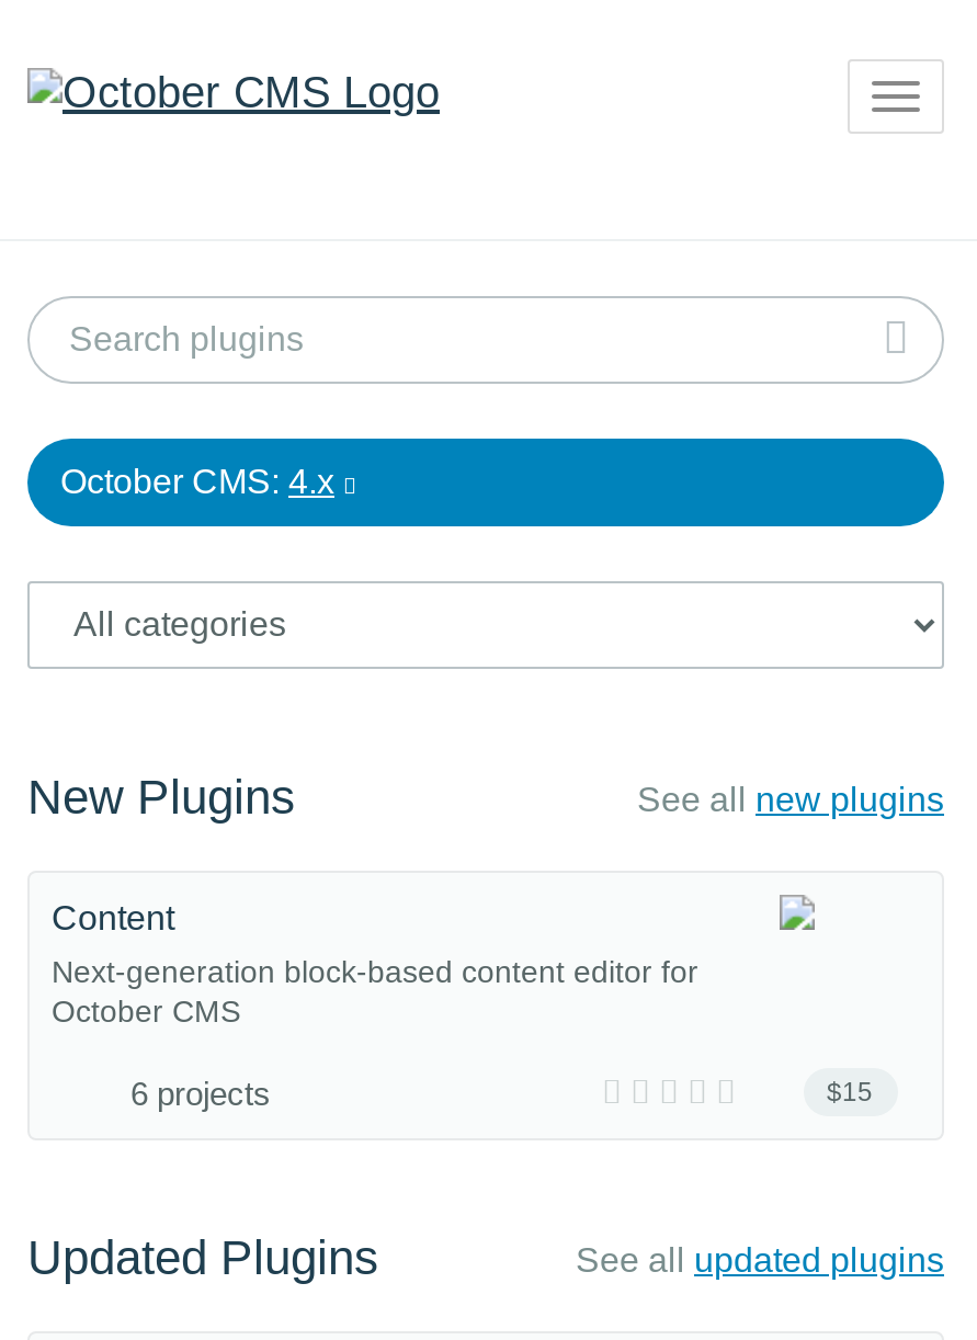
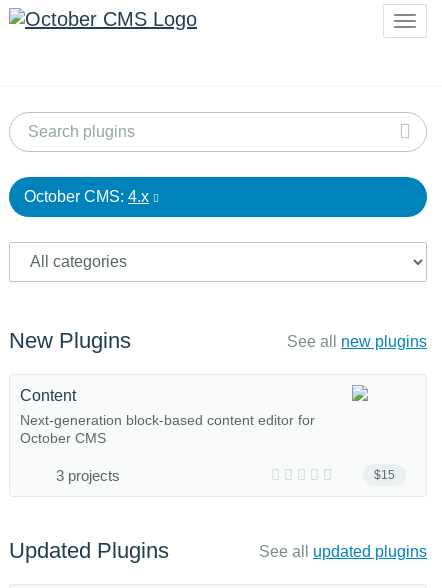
[130,1075,271,1112] 6 projects -> [56,467,120,484] 3 projects

